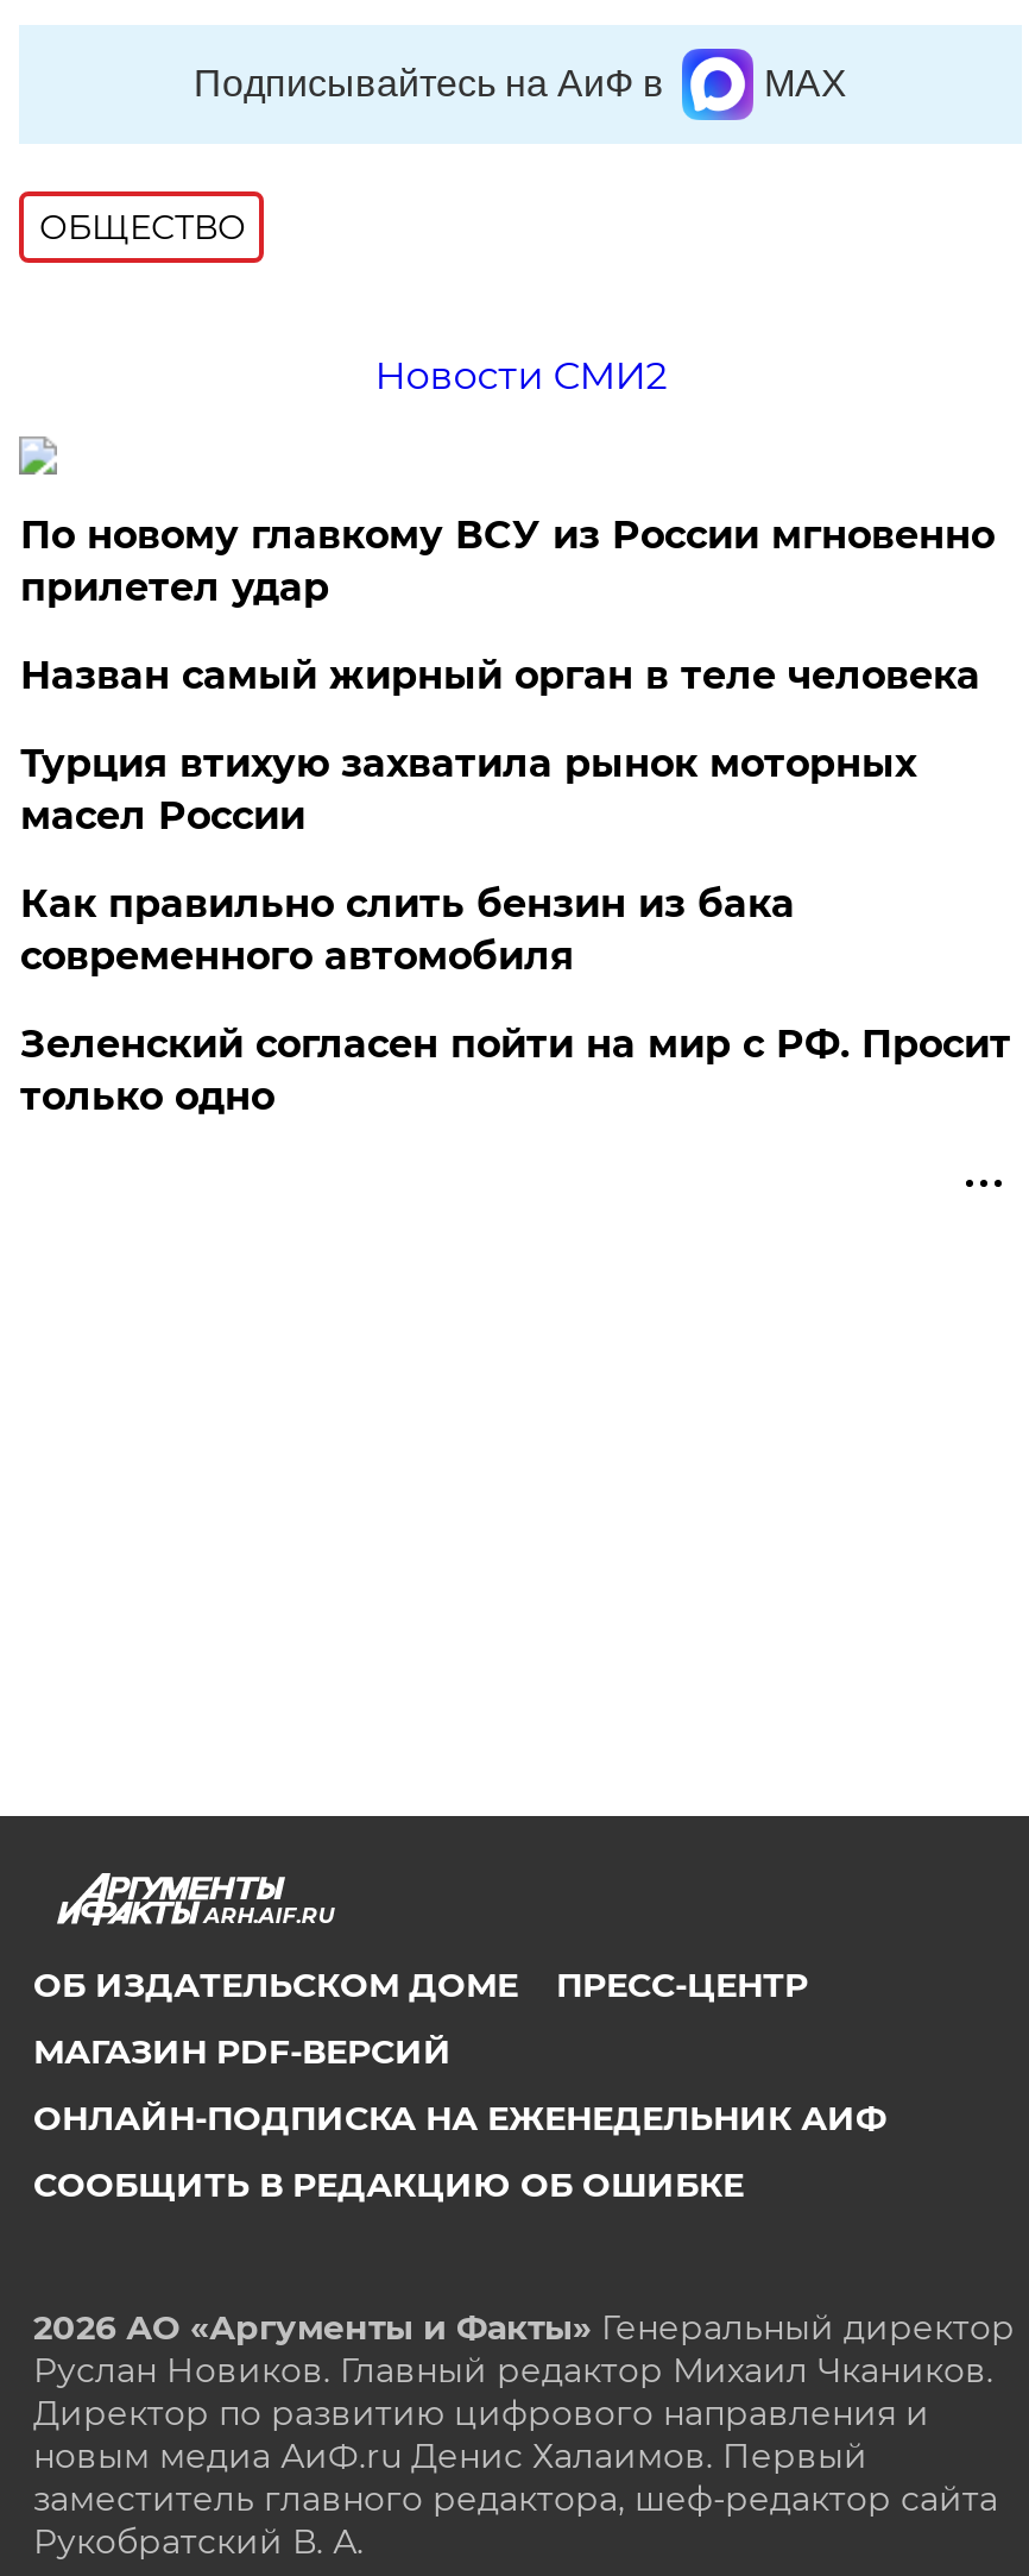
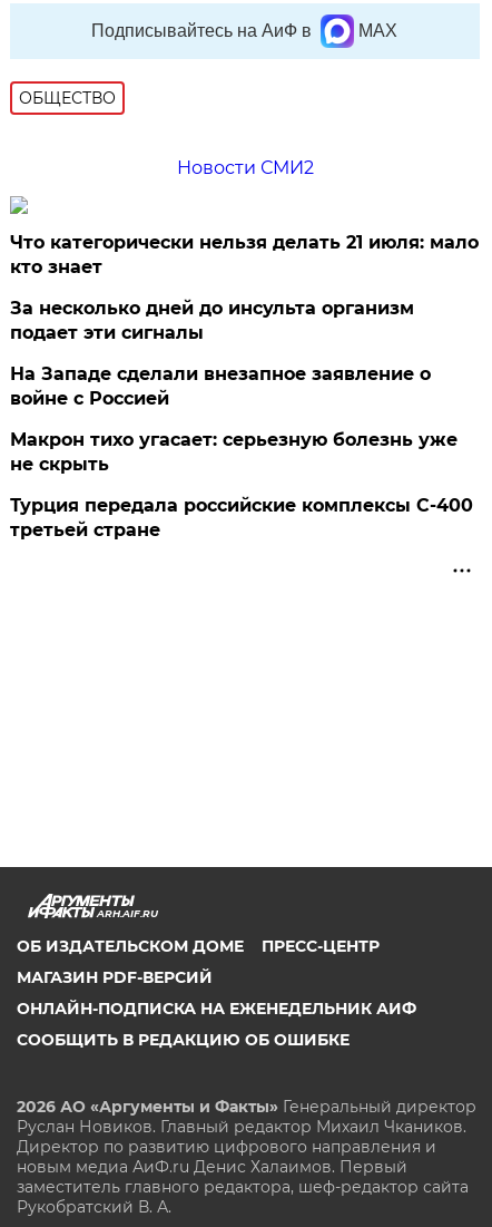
[20,513,994,610] По новому главкому ВСУ из России мгновенно | прилетел удар -> [10,232,479,277] Что категорически нельзя делать 21 июля: мало | кто знает
[20,653,980,698] Назван самый жирный орган в теле человека -> [10,298,415,343] За несколько дней до инсульта организм | подает эти сигналы
[20,741,916,838] Турция втихую захватила рынок моторных | масел России -> [10,363,431,409] На Западе сделали внезапное заявление о | войне с Россией
[20,881,795,979] Как правильно слить бензин из бака | современного автомобиля -> [10,429,458,475] Макрон тихо угасает: серьезную болезнь уже | не скрыть
[20,1022,1011,1119] Зеленский согласен пойти на мир с РФ. Просит | только одно -> [10,495,474,541] Турция передала российские комплексы С-400 | третьей стране

